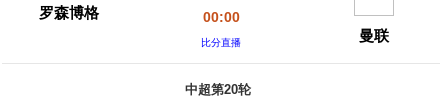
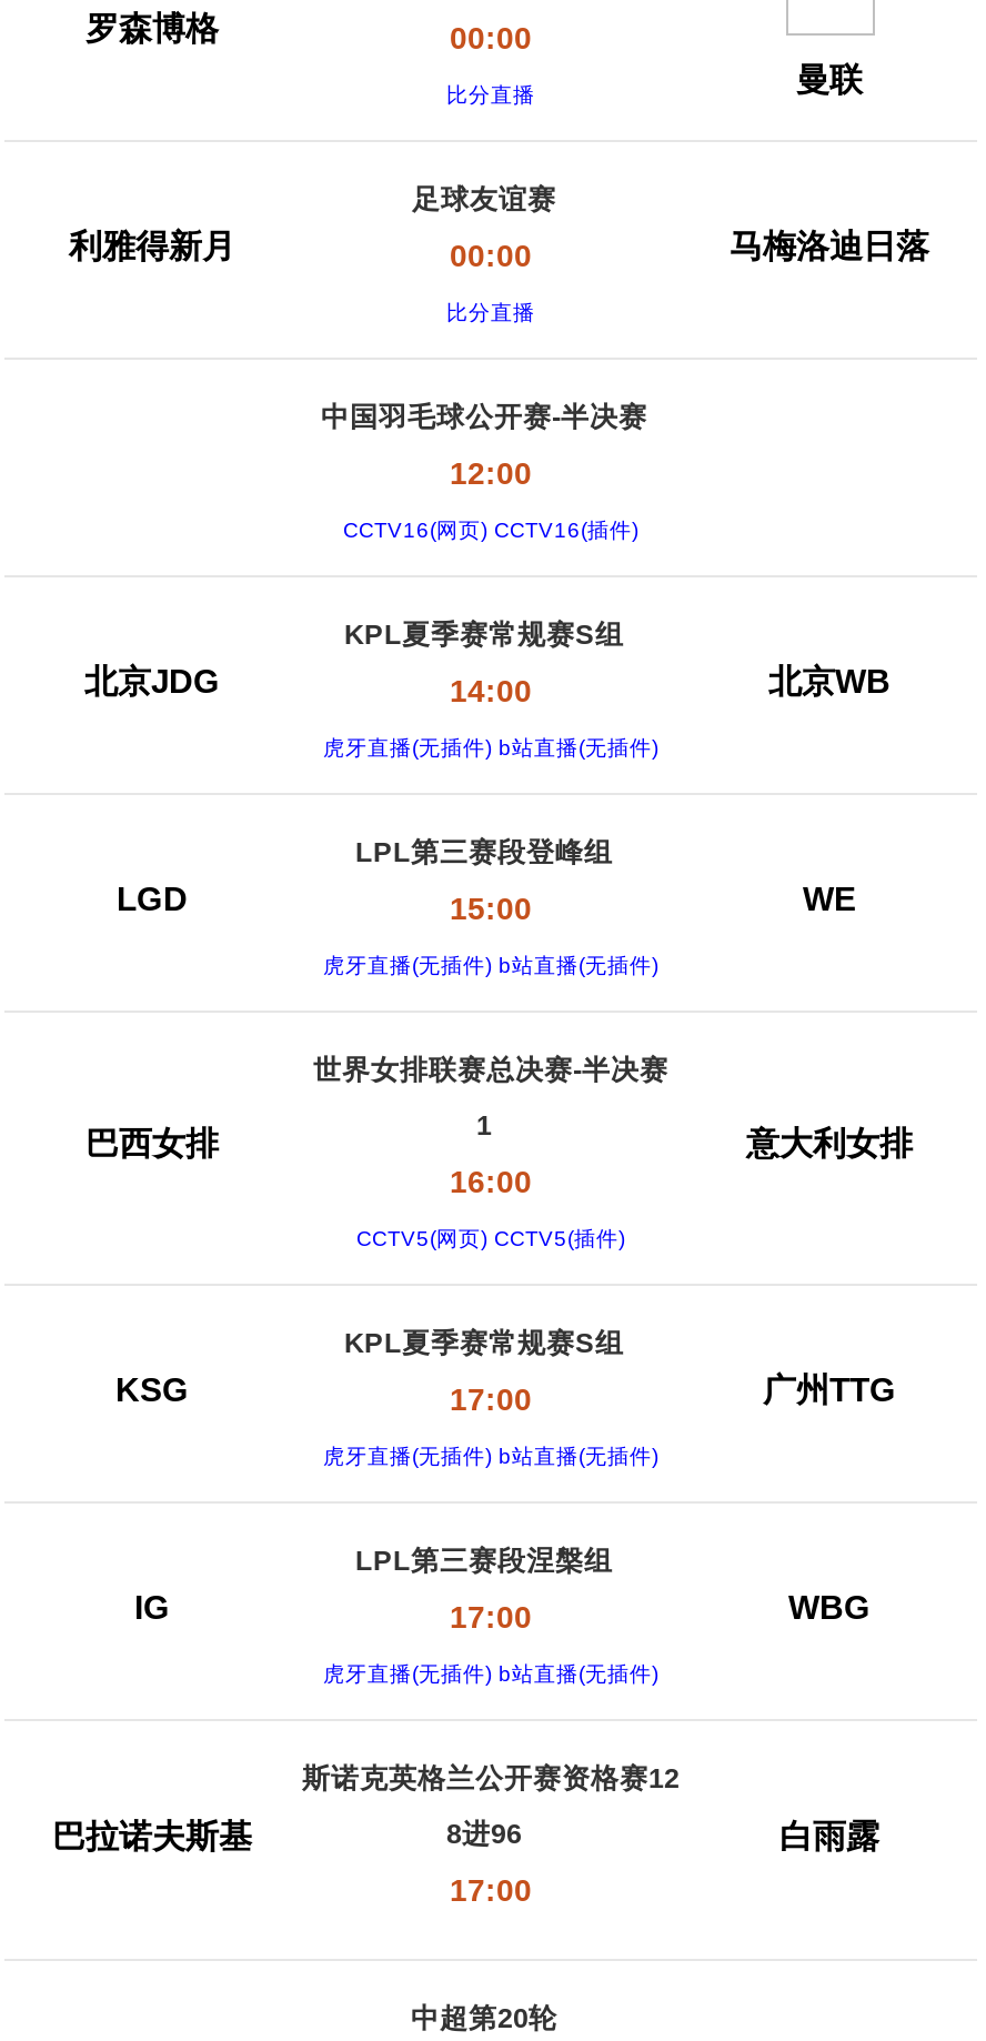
none -> [52,1817,252,1854] 巴拉诺夫斯基
none -> [69,227,235,264] 利雅得新月
none -> [84,662,220,700] 北京JDG
none -> [85,1124,219,1162] 巴西女排
none -> [115,1370,189,1408] KSG
none -> [117,879,188,917] LGD
none -> [134,1588,170,1626] IG
none -> [302,1763,680,1908] 斯诺克英格兰公开赛资格赛12 | 8进96 | 17:00
none -> [313,1055,668,1250] 世界女排联赛总决赛-半决赛 | 1 | 16:00 | CCTV5(网页) CCTV5(插件)
none -> [321,402,647,542] 中国羽毛球公开赛-半决赛 | 12:00 | CCTV16(网页) CCTV16(插件)
none -> [323,620,658,760] KPL夏季赛常规赛S组 | 14:00 | 虎牙直播(无插件) b站直播(无插件)
none -> [323,837,658,977] LPL第三赛段登峰组 | 15:00 | 虎牙直播(无插件) b站直播(无插件)
none -> [323,1328,658,1468] KPL夏季赛常规赛S组 | 17:00 | 虎牙直播(无插件) b站直播(无插件)
none -> [323,1546,658,1686] LPL第三赛段涅槃组 | 17:00 | 虎牙直播(无插件) b站直播(无插件)
none -> [412,184,556,324] 足球友谊赛 | 00:00 | 比分直播
none -> [730,227,929,264] 马梅洛迪日落
none -> [746,1124,913,1162] 意大利女排
none -> [763,1370,896,1408] 广州TTG
none -> [768,662,891,700] 北京WB
none -> [779,1817,879,1854] 白雨露
none -> [788,1588,871,1626] WBG
none -> [803,879,856,917] WE

